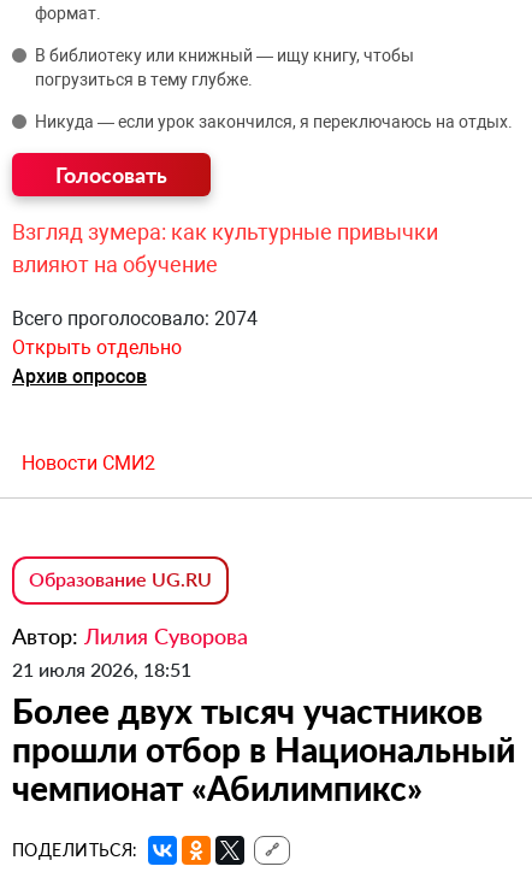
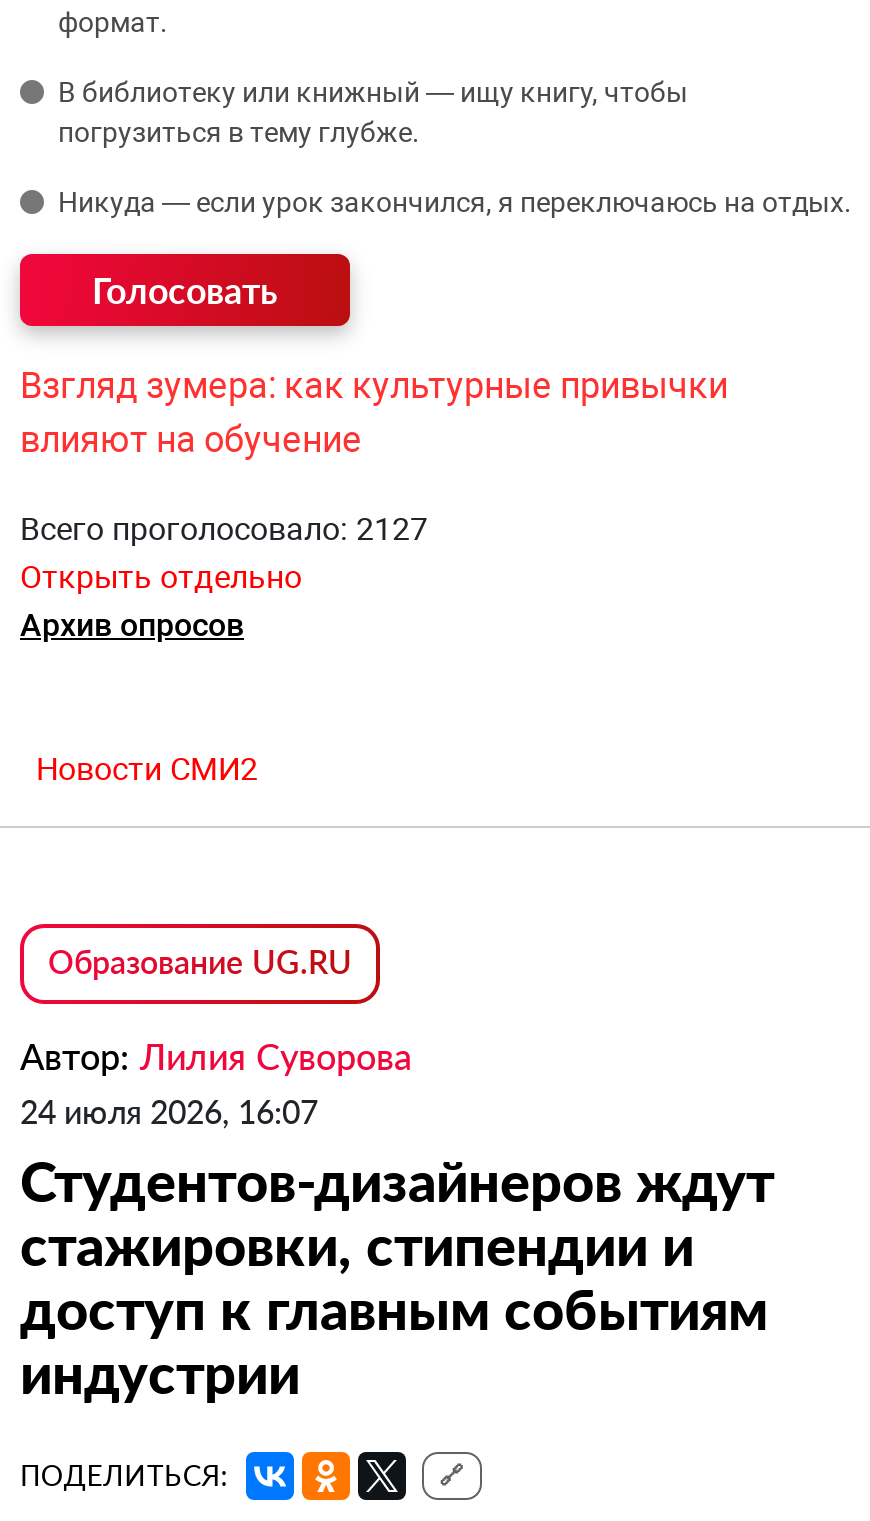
[12,307,258,330] Всего проголосовало: 2074 -> [20,510,428,548] Всего проголосовало: 2127
[12,658,515,808] 21 июля 2026, 18:51 | Более двух тысяч участников | прошли отбор в Национальный | чемпионат «Абилимпикс» -> [20,1092,774,1406] 24 июля 2026, 16:07 | Студентов-дизайнеров ждут | стажировки, стипендии и | доступ к главным событиям | индустрии

